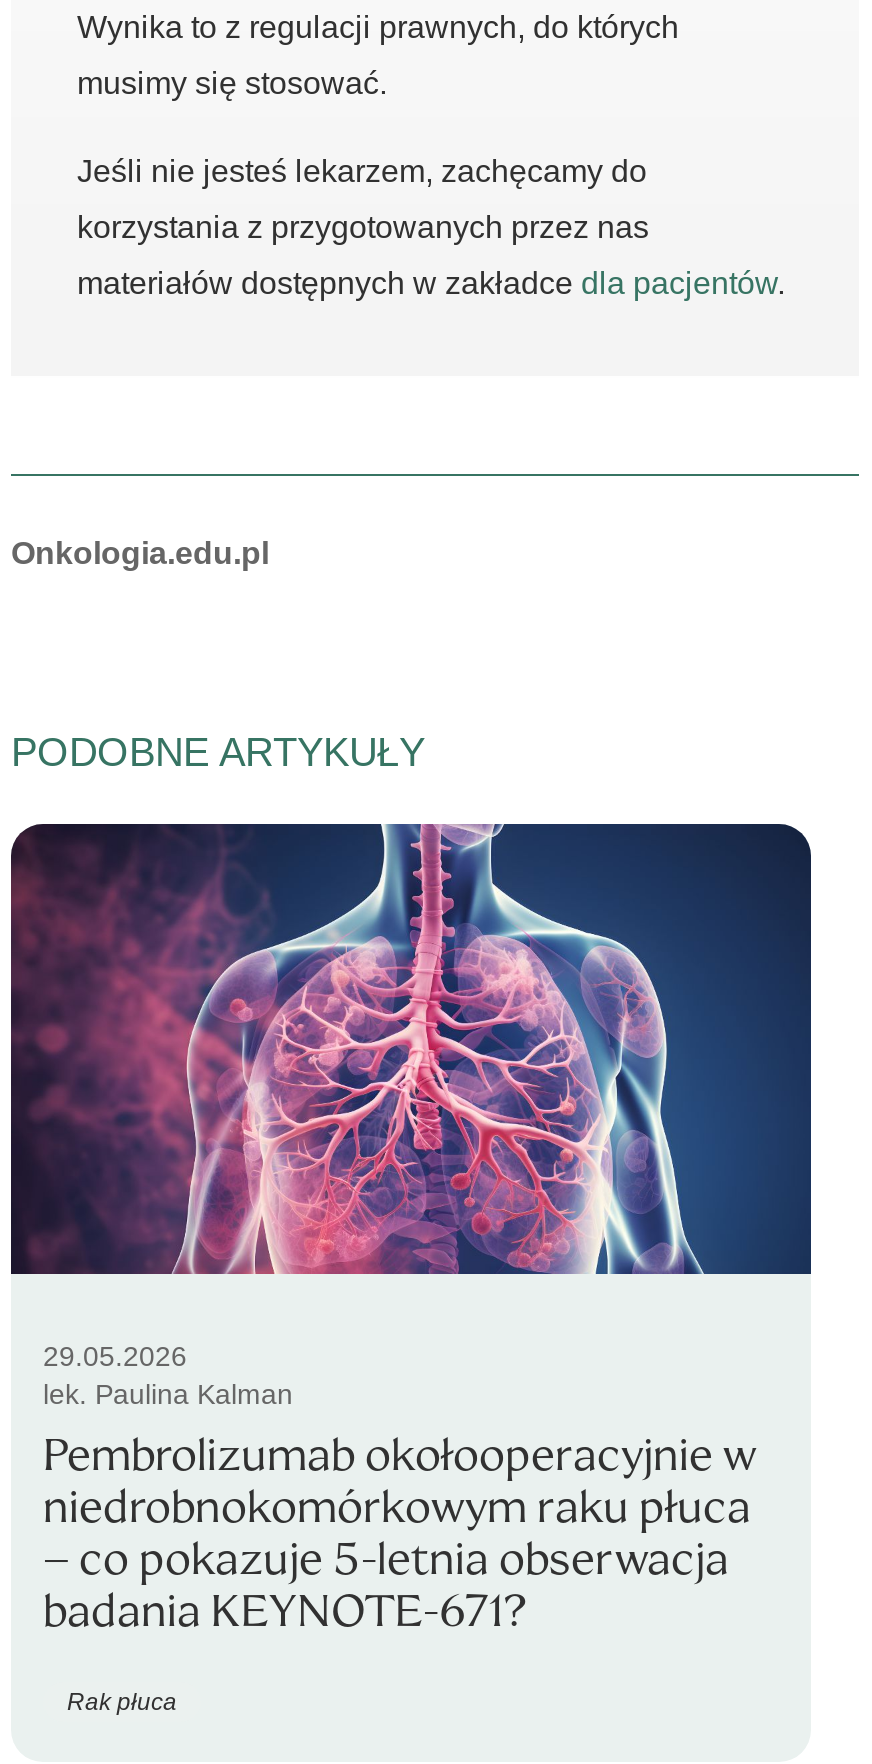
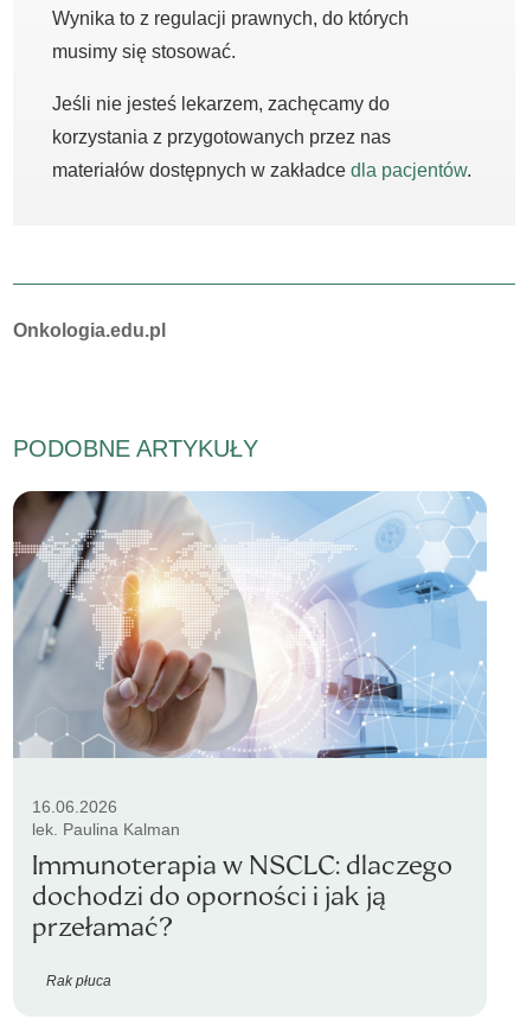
[9,822,813,1372] [image] | 29.05.2026 -> [12,490,487,816] [image] | 16.06.2026
[43,1426,757,1640] Pembrolizumab okołooperacyjnie w | niedrobnokomórkowym raku płuca | – co pokazuje 5-letnia obserwacja | badania KEYNOTE-671? -> [32,848,452,944] Immunoterapia w NSCLC: dlaczego | dochodzi do oporności i jak ją | przełamać?

